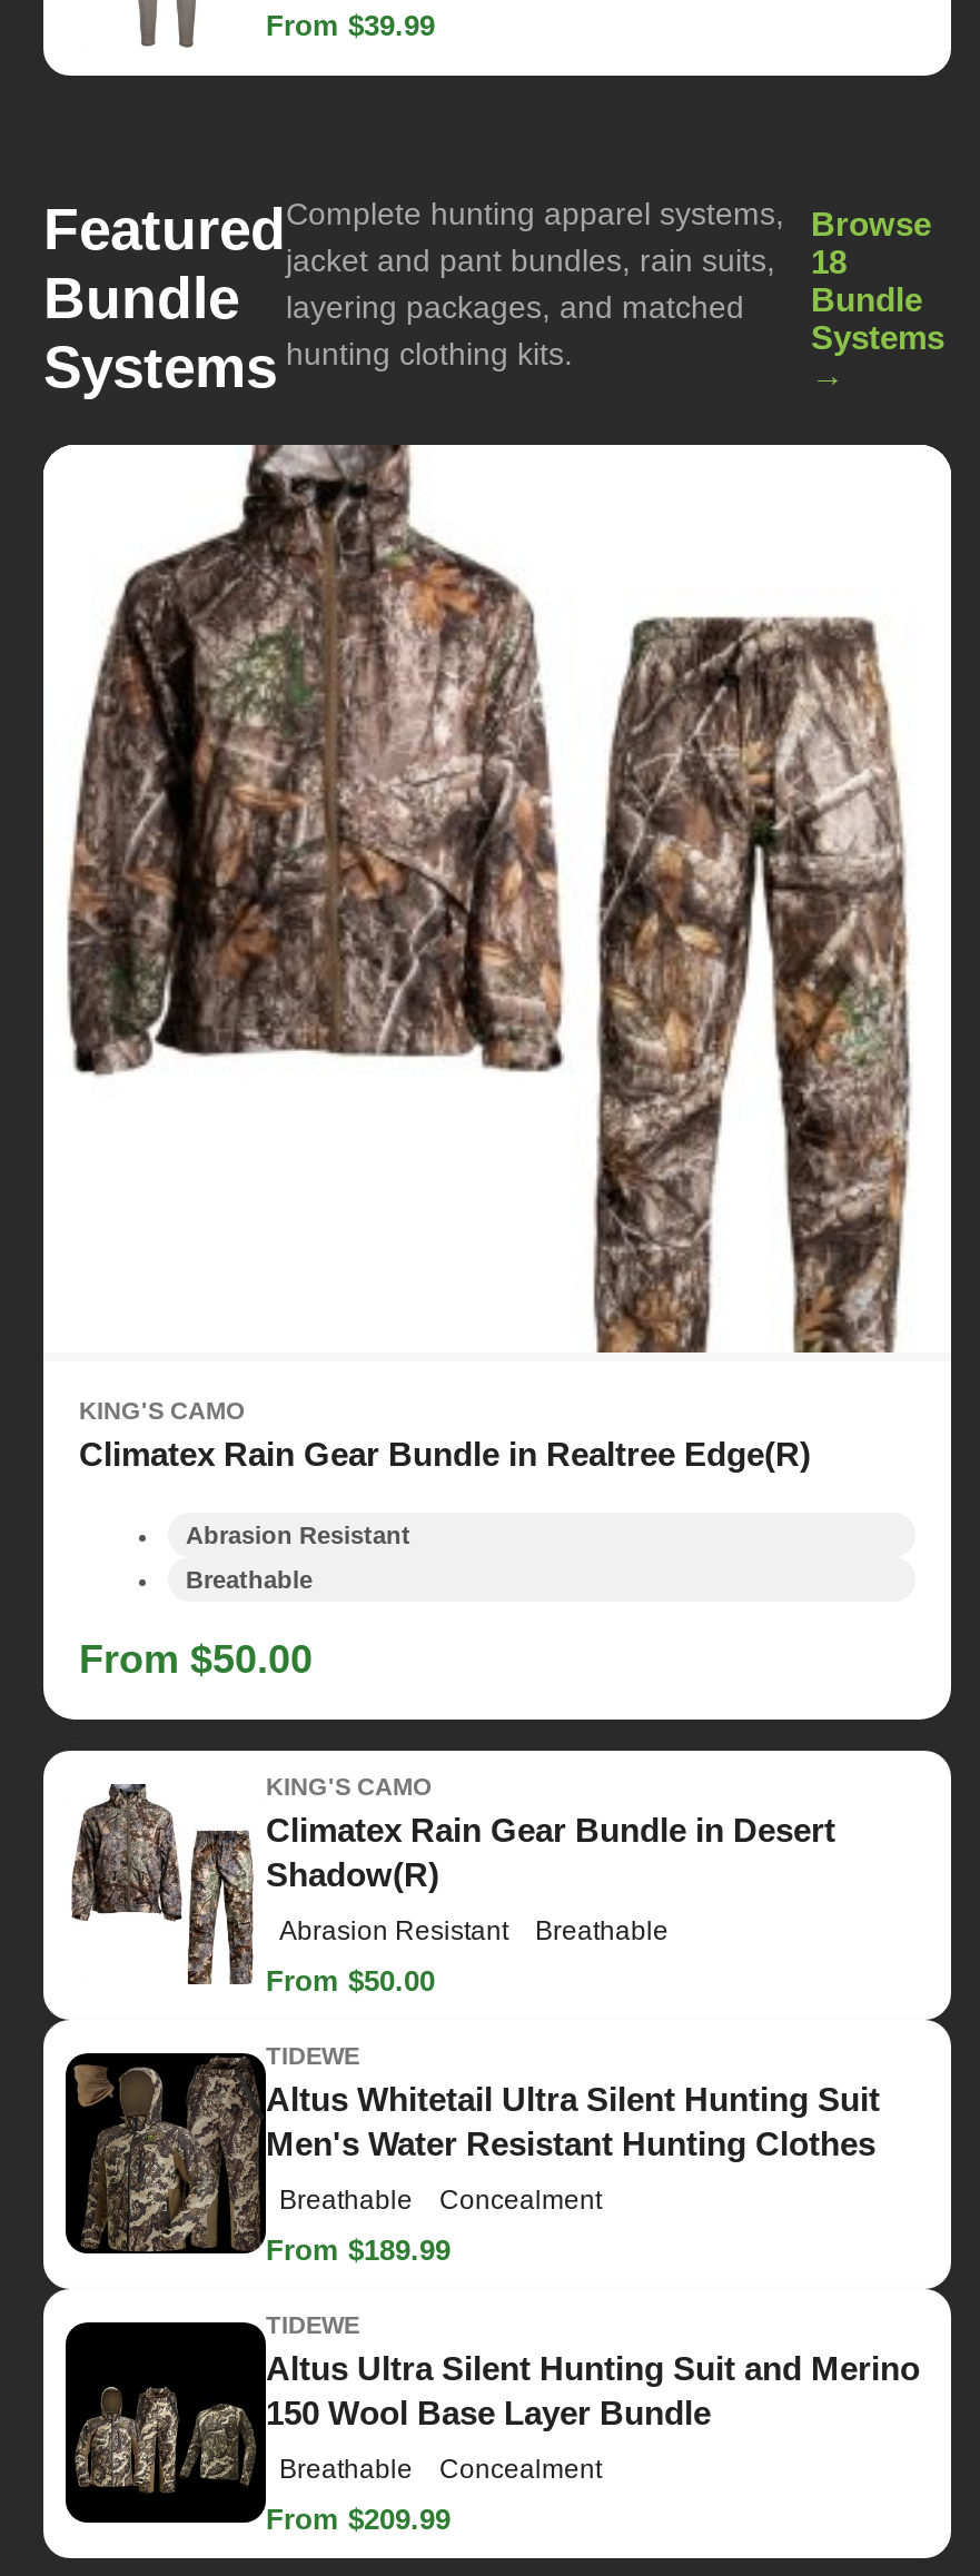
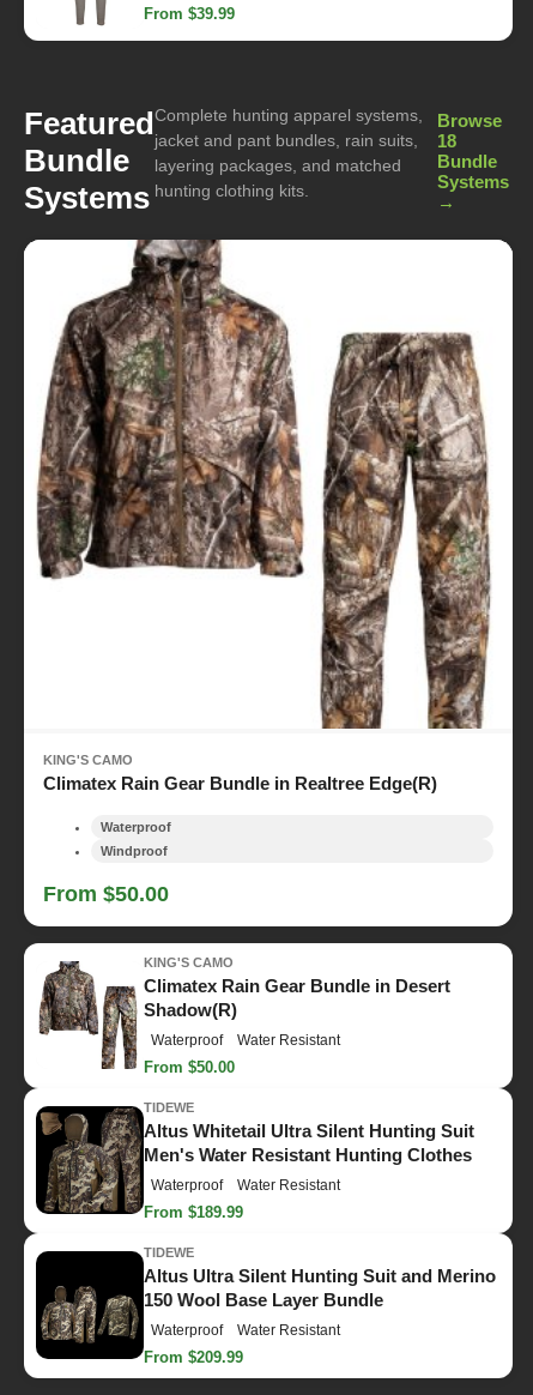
[186,1521,410,1548] Abrasion Resistant -> [101,820,171,834] Waterproof
[186,1566,313,1593] Breathable -> [101,844,168,858] Windproof
[279,1915,669,1946] Abrasion Resistant | Breathable -> [151,1032,340,1049] Waterproof | Water Resistant
[279,2184,602,2215] Breathable | Concealment -> [151,1177,340,1194] Waterproof | Water Resistant
[279,2453,602,2485] Breathable | Concealment -> [151,1322,340,1339] Waterproof | Water Resistant

